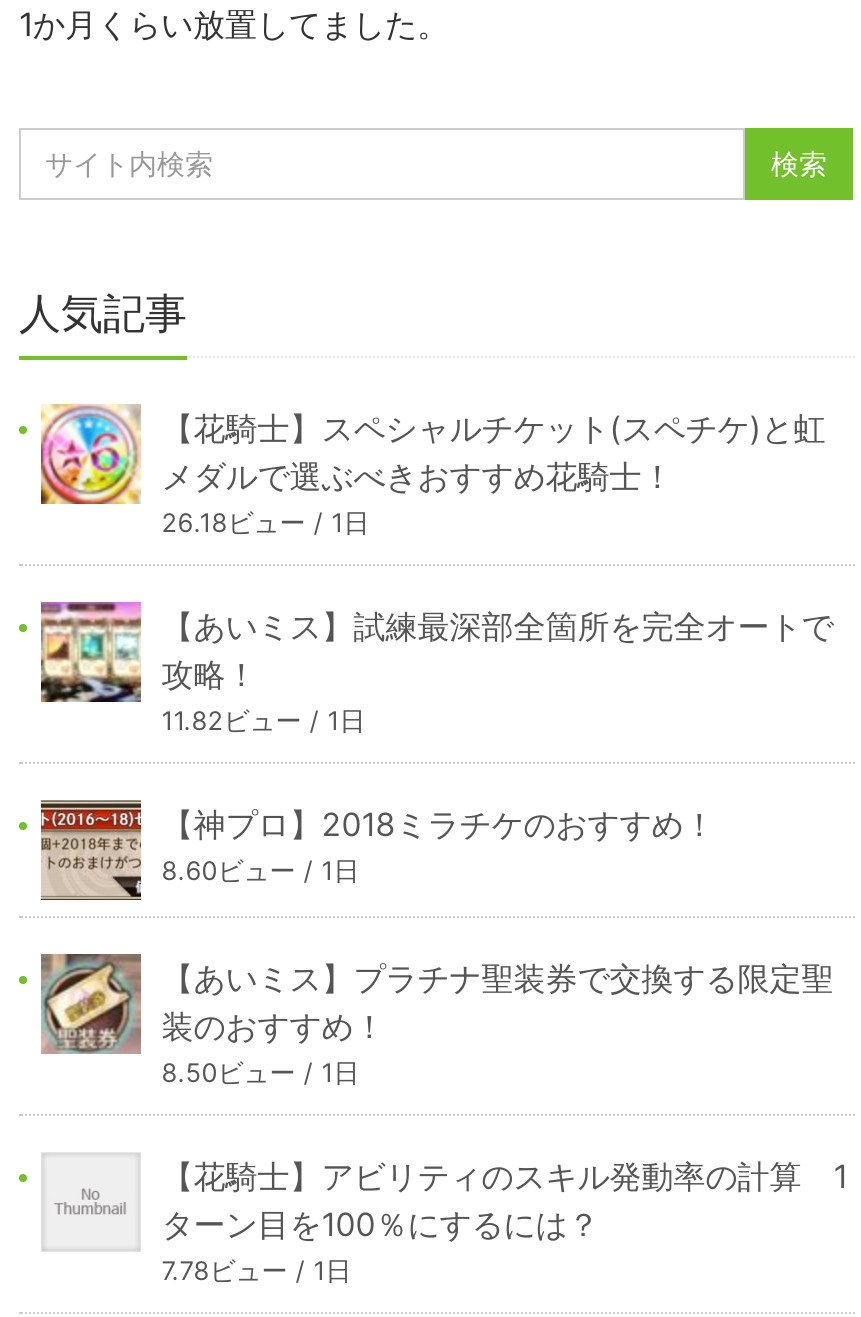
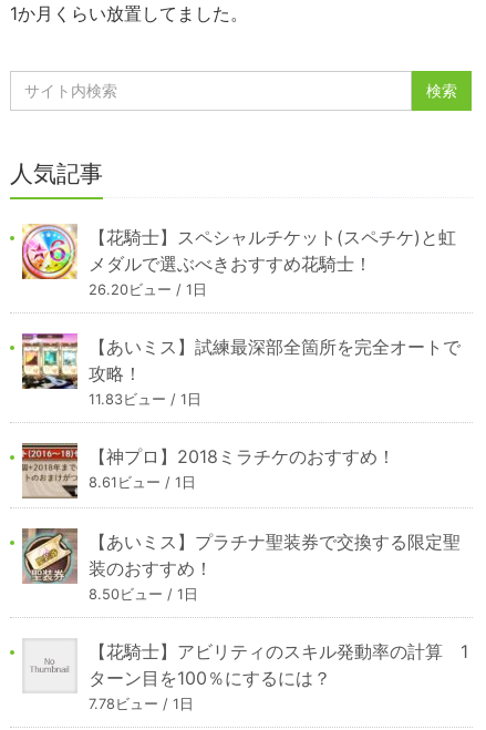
[161,508,369,538] 26.18ビュー / 1日 -> [89,281,207,298] 26.20ビュー / 1日
[161,706,365,736] 11.82ビュー / 1日 -> [89,391,202,407] 11.83ビュー / 1日
[161,856,359,886] 8.60ビュー / 1日 -> [89,474,196,491] 8.61ビュー / 1日

